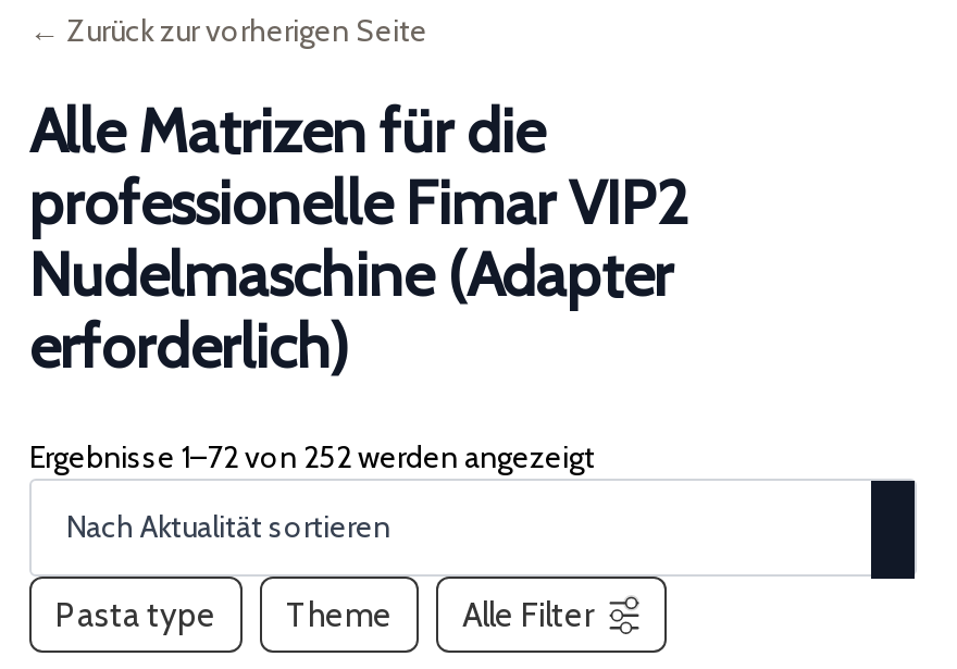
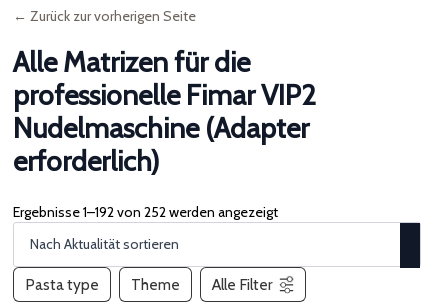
[29,438,595,477] Ergebnisse 1–72 von 252 werden angezeigt -> [13,203,278,221] Ergebnisse 1–192 von 252 werden angezeigt

